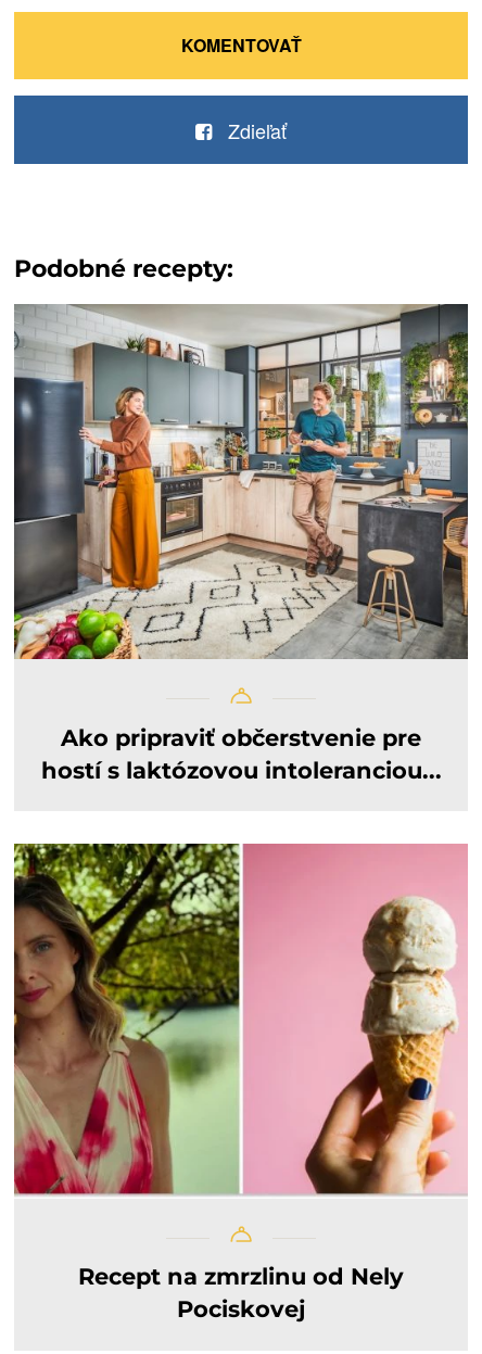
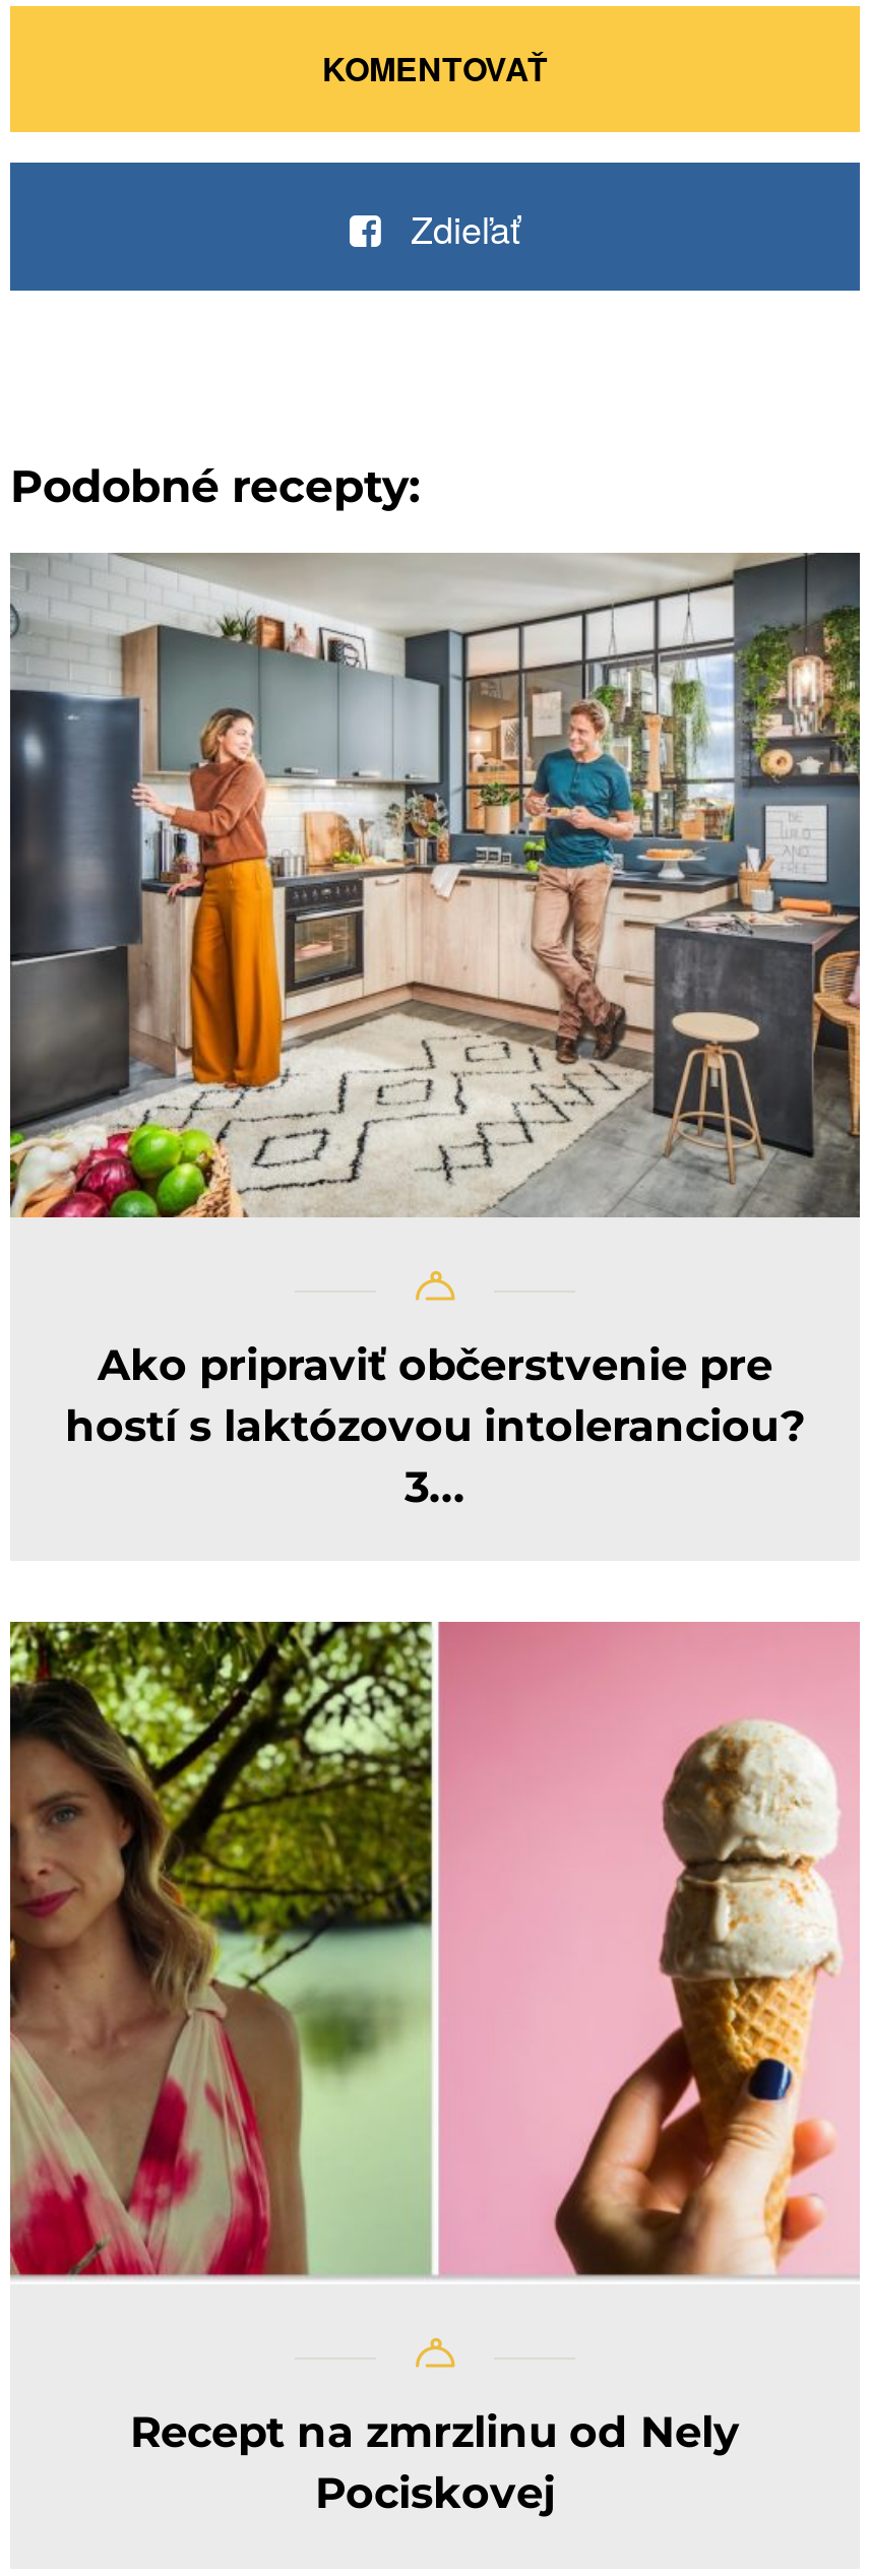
[41,756,441,783] hostí s laktózovou intoleranciou... -> [65,1399,805,1511] hostí s laktózovou intoleranciou? | 3...

